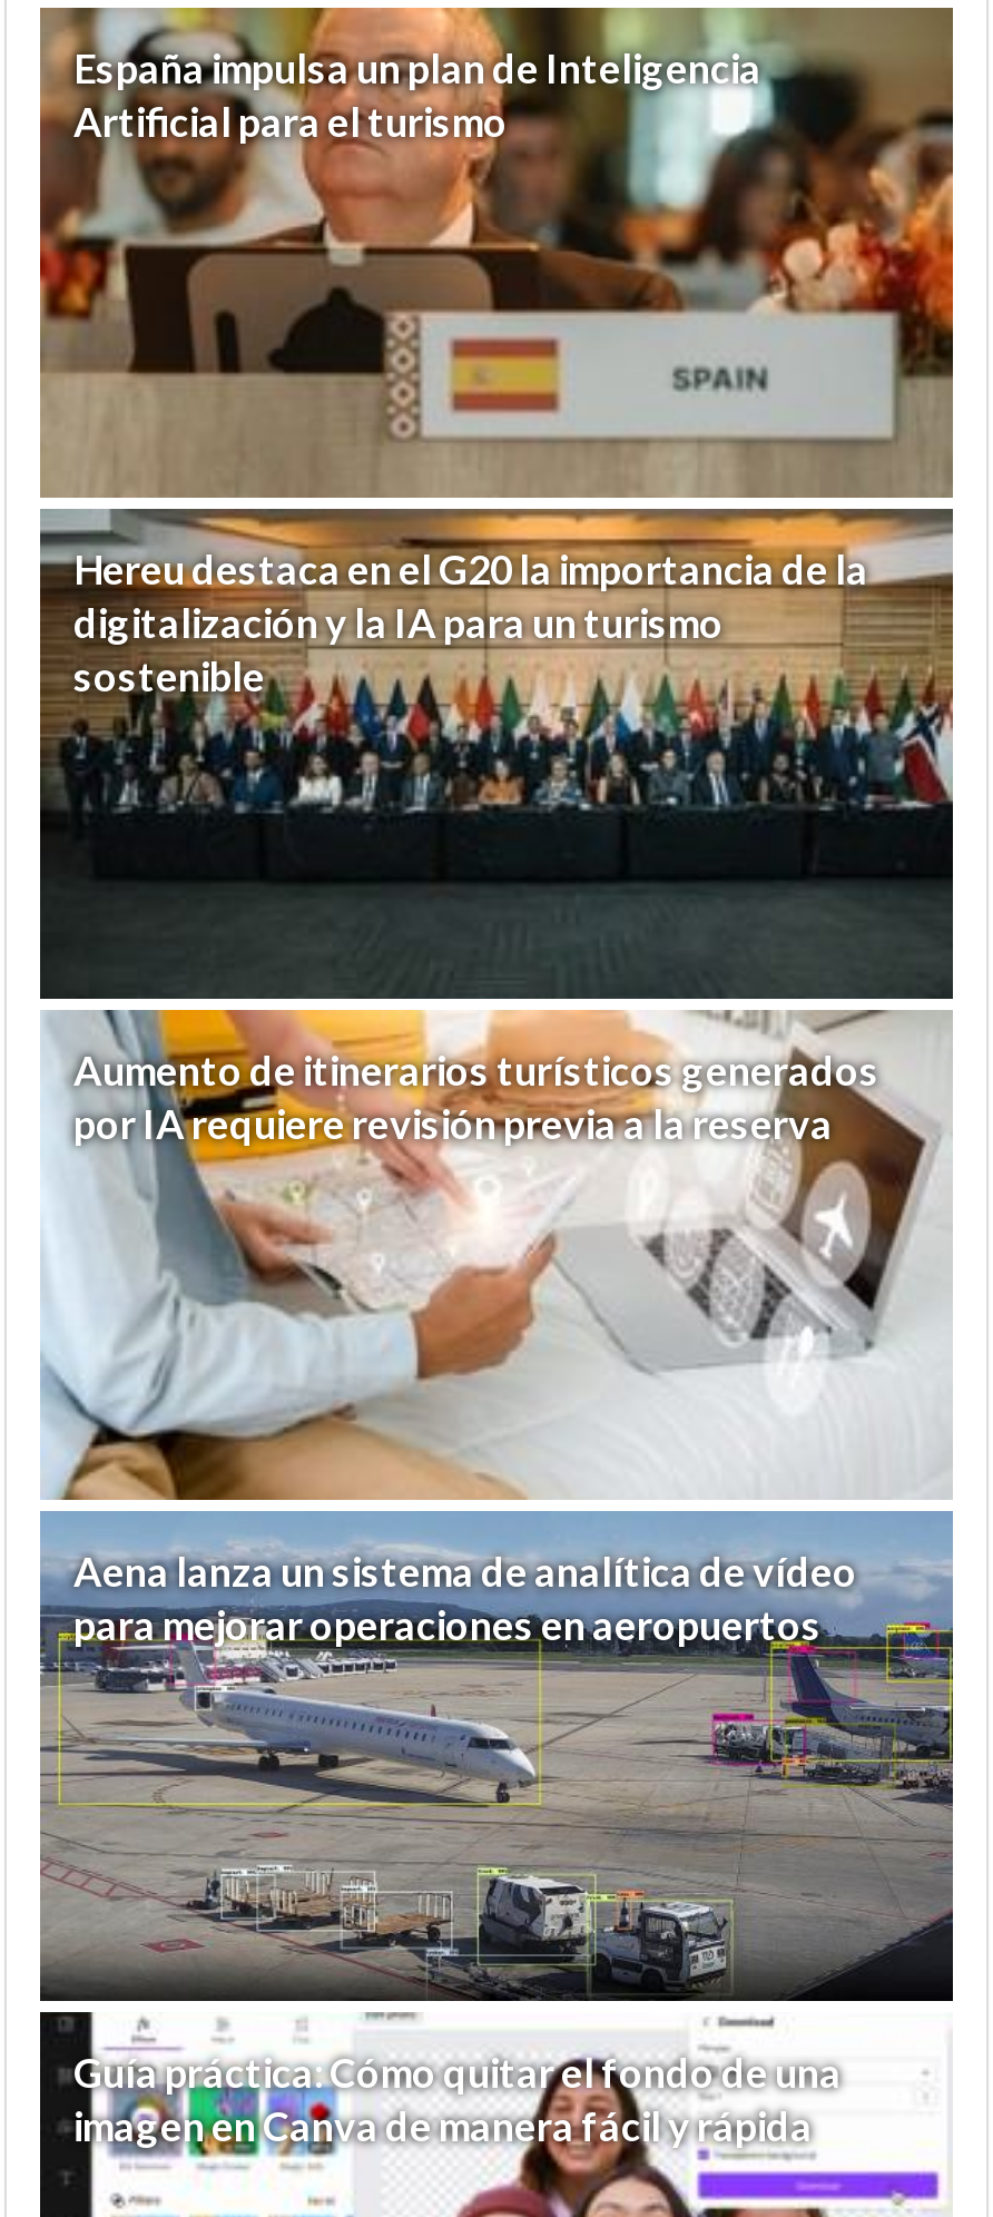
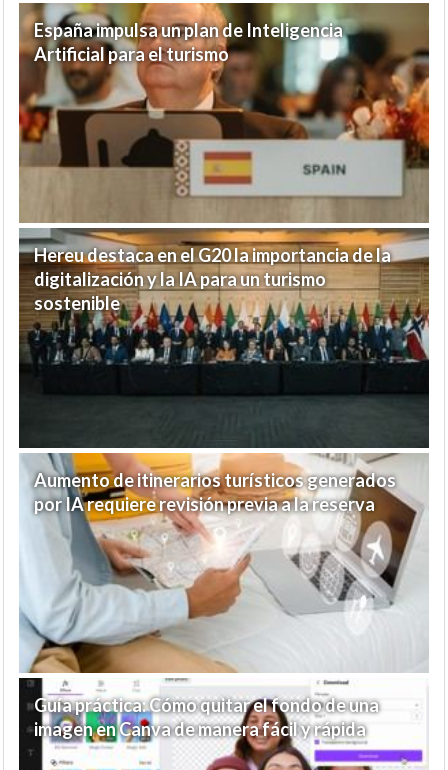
[38,1509,955,2003] [image] | Aena lanza un sistema de analítica de vídeo | para mejorar operaciones en aeropuertos -> none

